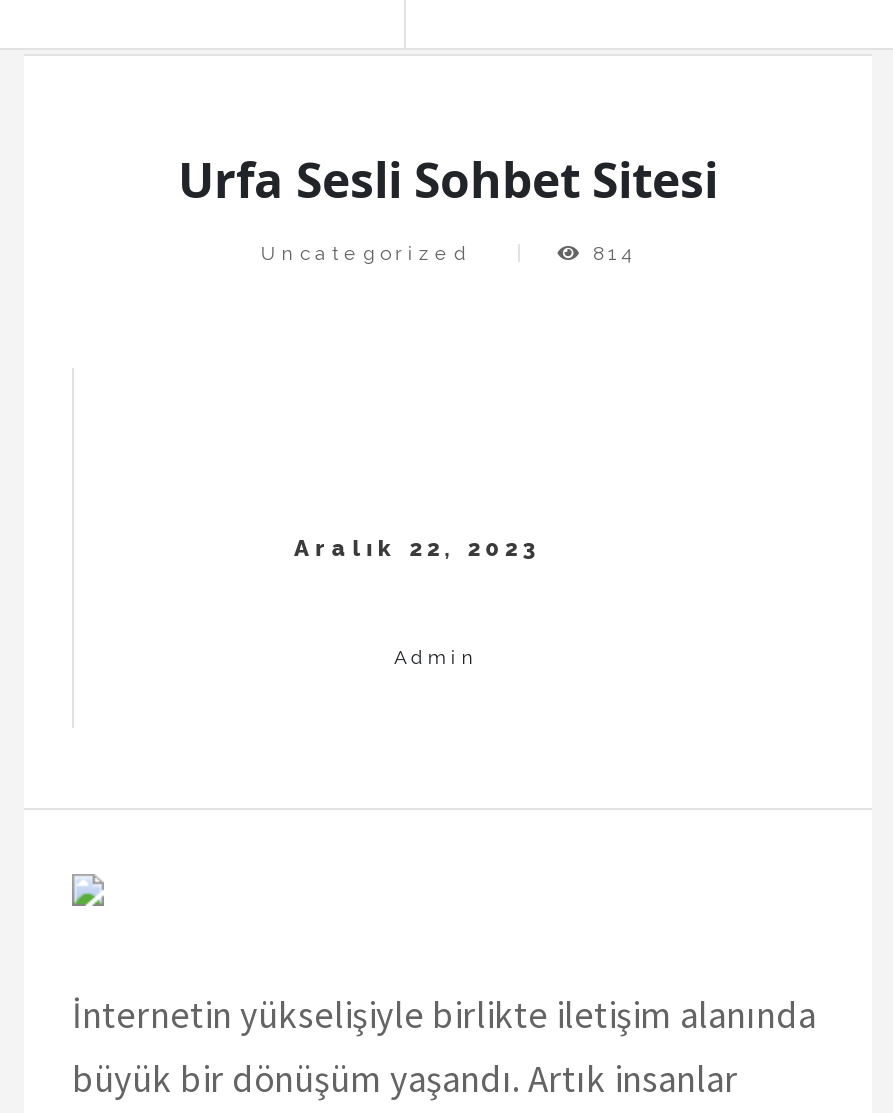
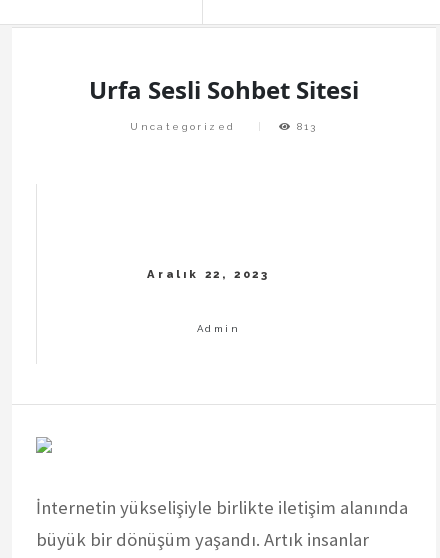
[584,242,636,264] 814 -> [292,121,318,132] 813

